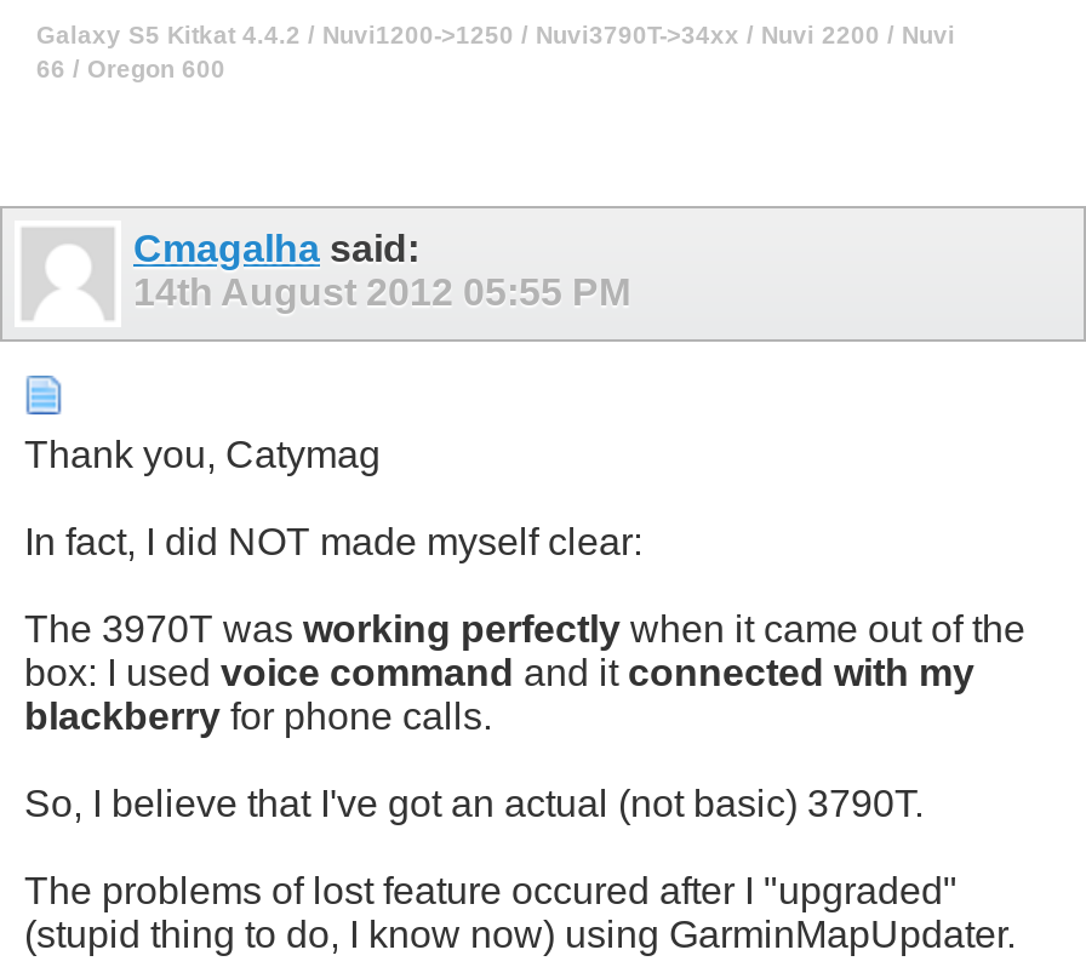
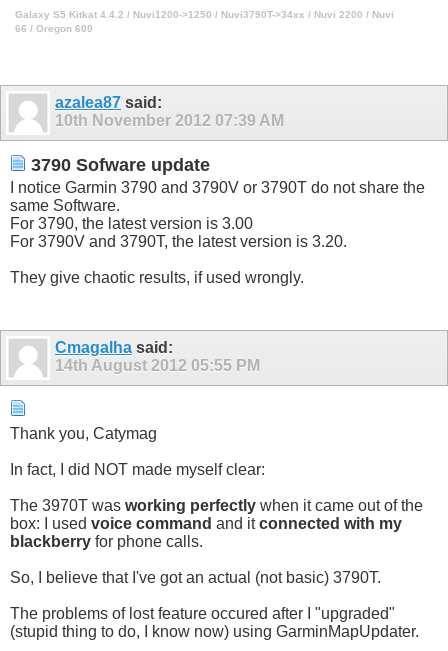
none -> [10,94,425,286] azalea87 said: | 10th November 2012 07:39 AM | 3790 Sofware update | I notice Garmin 3790 and 3790V or 3790T do not share the | same Software. | For 3790, the latest version is 3.00 | For 3790V and 3790T, the latest version is 3.20. | They give chaotic results, if used wrongly.

